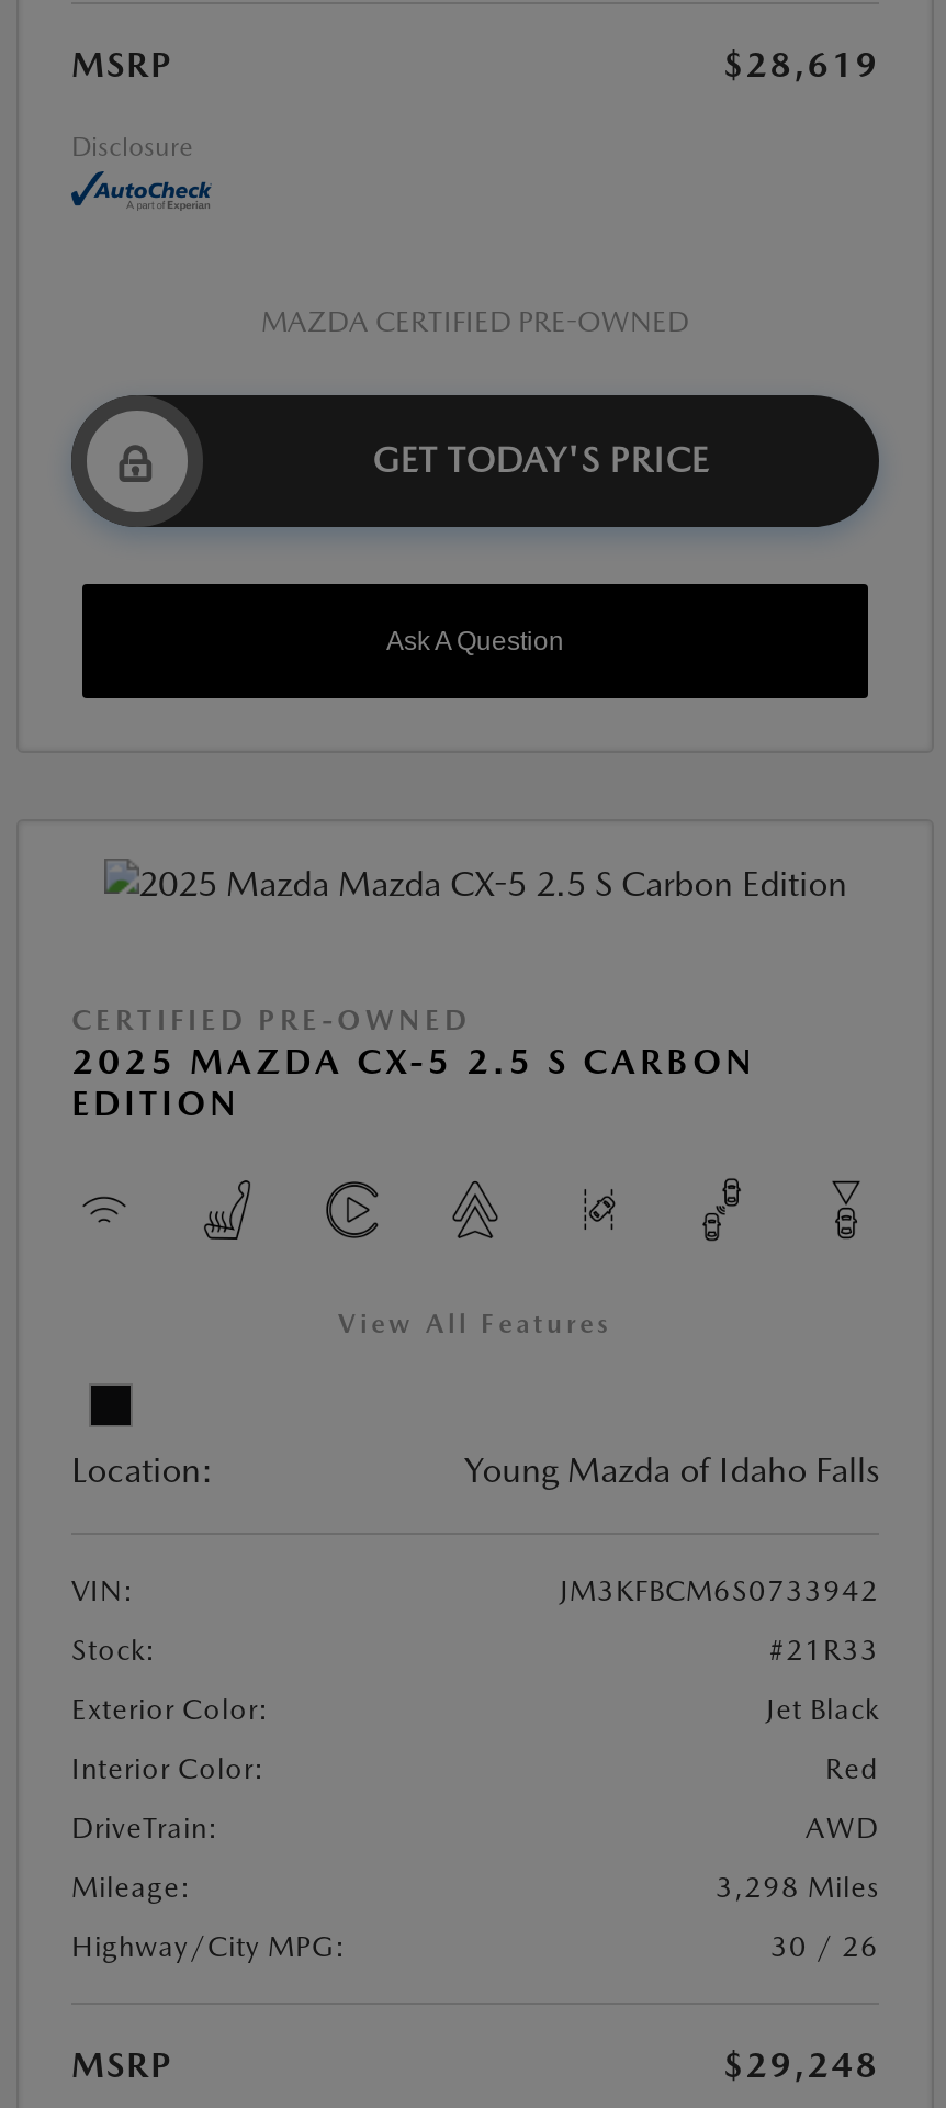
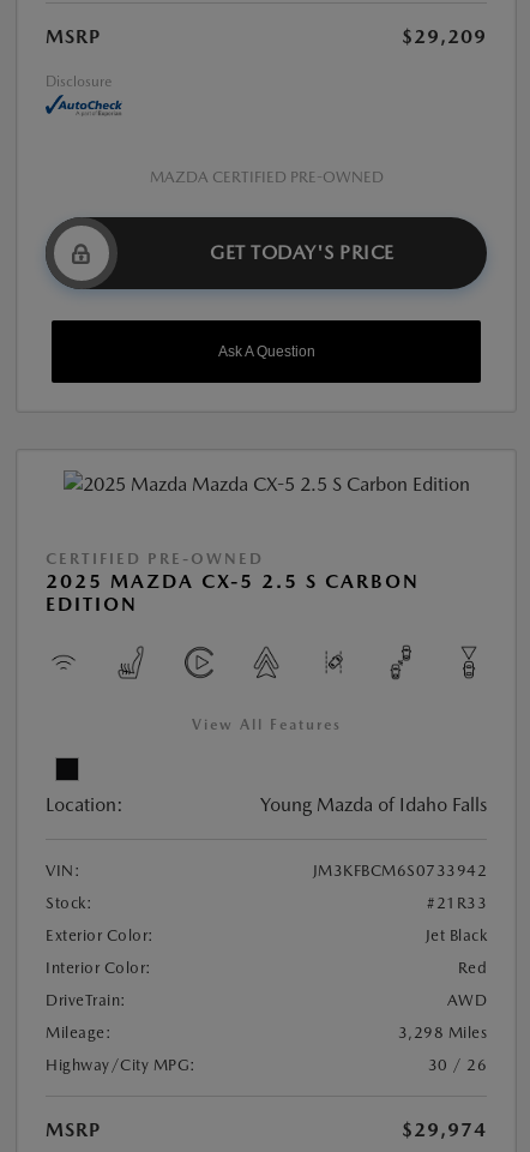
[723,44,879,86] $28,619 -> [402,25,487,48] $29,209
[723,2045,879,2087] $29,248 -> [402,1119,487,1142] $29,974

